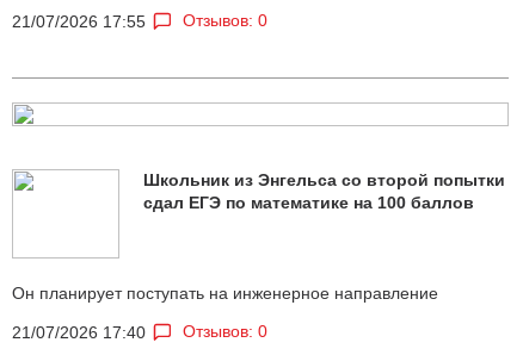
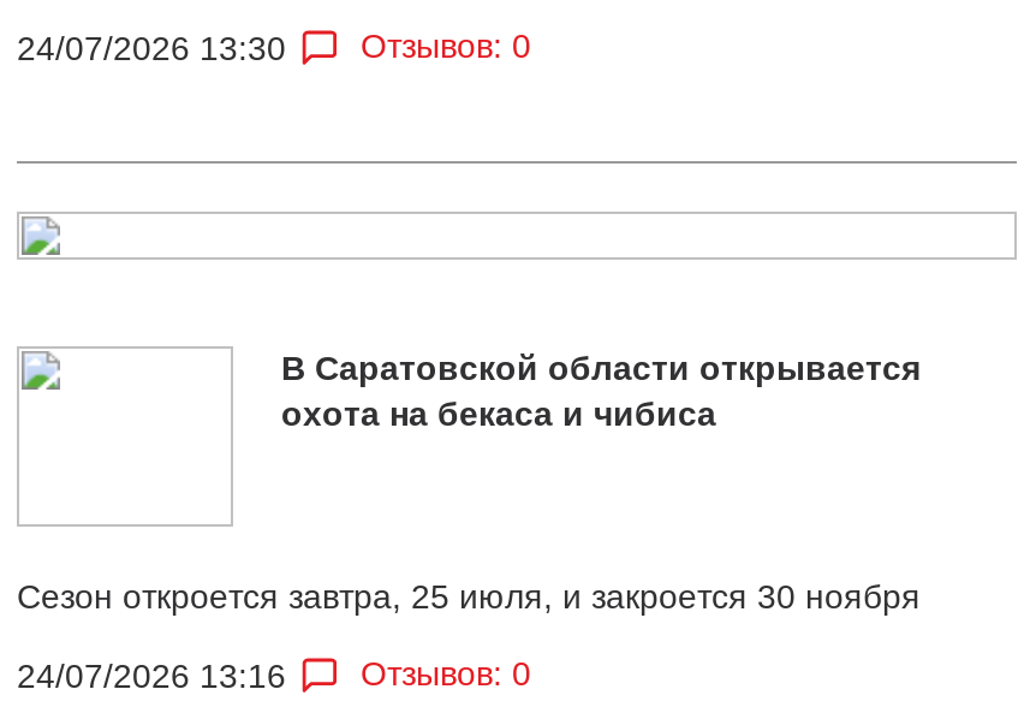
[12,10,267,31] 21/07/2026 17:55 Отзывов: 0 -> [17,26,531,67] 24/07/2026 13:30 Отзывов: 0
[143,170,505,212] Школьник из Энгельса со второй попытки | сдал ЕГЭ по математике на 100 баллов -> [281,348,921,432] В Саратовской области открывается | охота на бекаса и чибиса
[12,283,438,302] Он планирует поступать на инженерное направление -> [17,576,921,615] Сезон откроется завтра, 25 июля, и закроется 30 ноября
[12,321,267,342] 21/07/2026 17:40 Отзывов: 0 -> [17,653,531,694] 24/07/2026 13:16 Отзывов: 0

